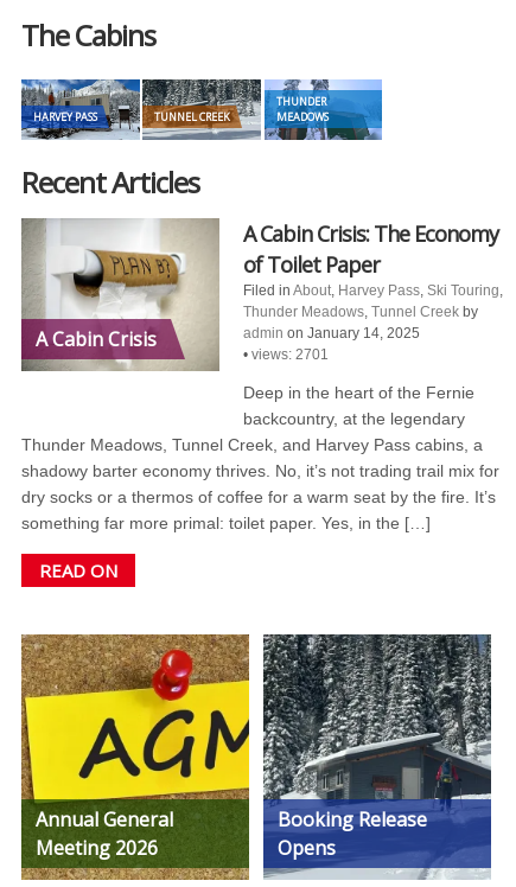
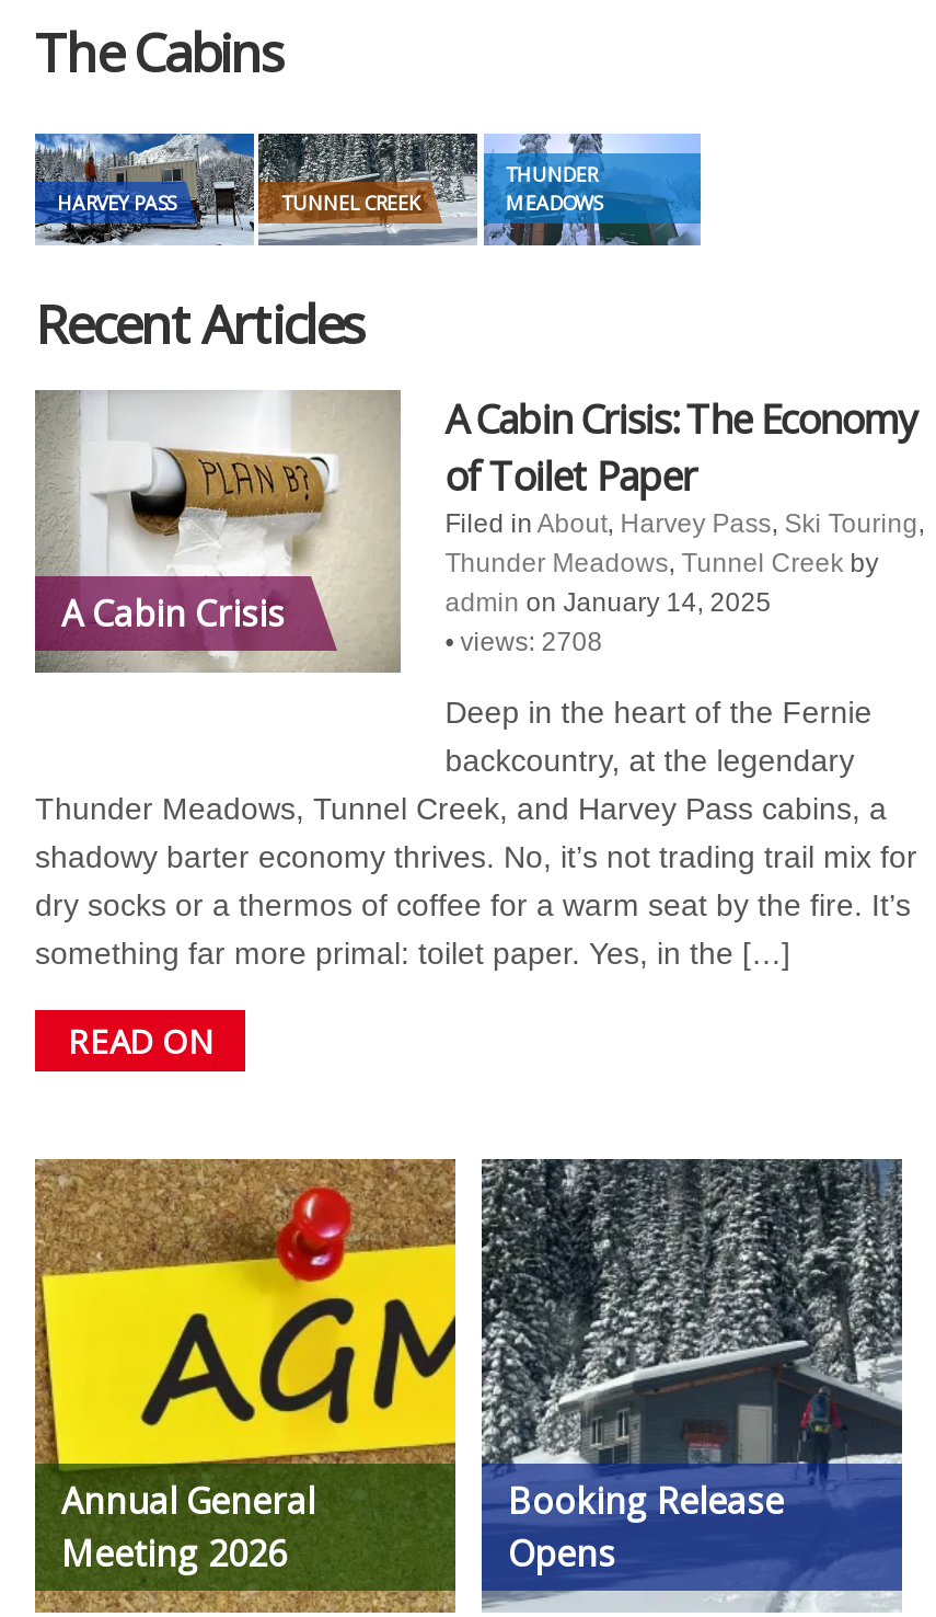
[244,346,329,363] • views: 2701 -> [445,626,603,657] • views: 2708

